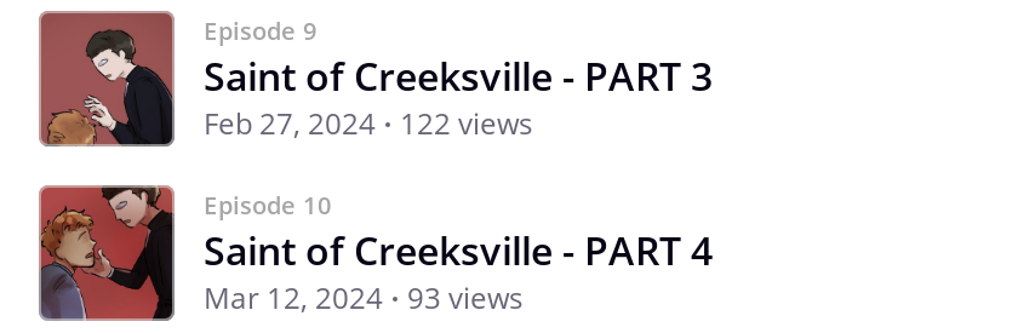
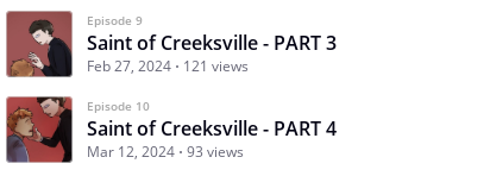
[204,103,533,144] Feb 27, 2024 122 views -> [87,56,249,76] Feb 27, 2024 121 views

